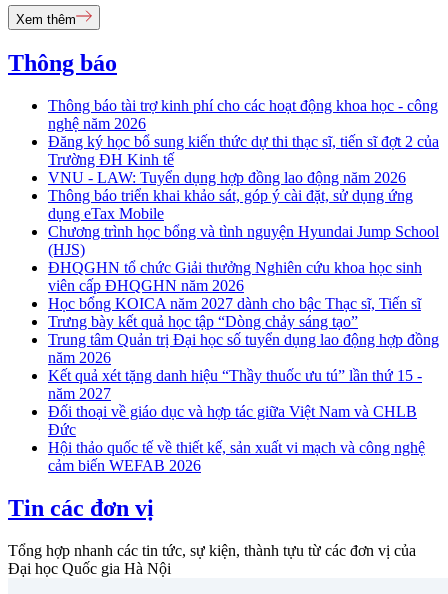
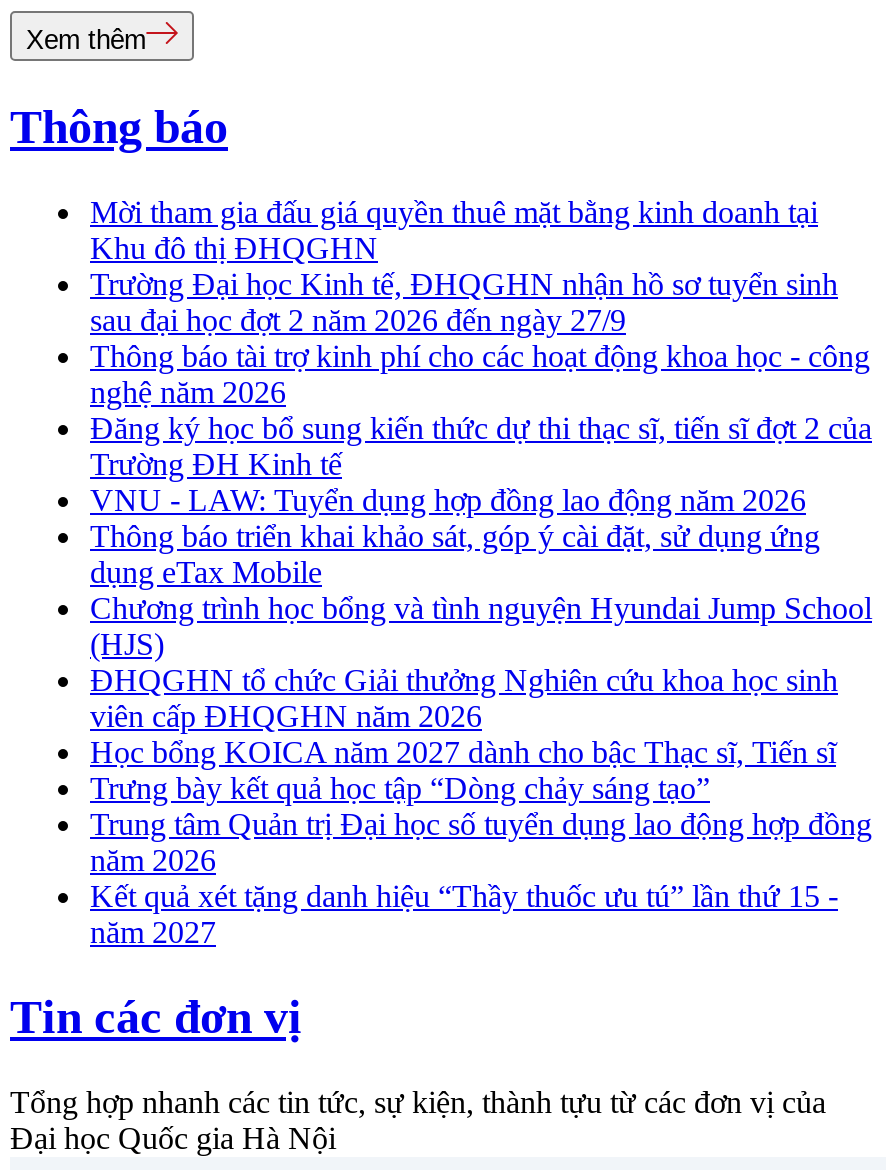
none -> [90,195,838,337] Mời tham gia đấu giá quyền thuê mặt bằng kinh doanh tại | Khu đô thị ĐHQGHN | Trường Đại học Kinh tế, ĐHQGHN nhận hồ sơ tuyển sinh | sau đại học đợt 2 năm 2026 đến ngày 27/9
moved [48,97,439,402] -> [90,339,872,949]: Thông báo tài trợ kinh phí cho các hoạt động khoa học - công | nghệ năm 2026 | Đăng ký học bổ sung kiến thức dự thi thạc sĩ, tiến sĩ đợt 2 của | ... | Kết quả xét tặng danh hiệu “Thầy thuốc ưu tú” lần thứ 15 - | năm 2027
[48,403,425,474] Đối thoại về giáo dục và hợp tác giữa Việt Nam và CHLB | Đức | Hội thảo quốc tế về thiết kế, sản xuất vi mạch và công nghệ | cảm biến WEFAB 2026 -> none

